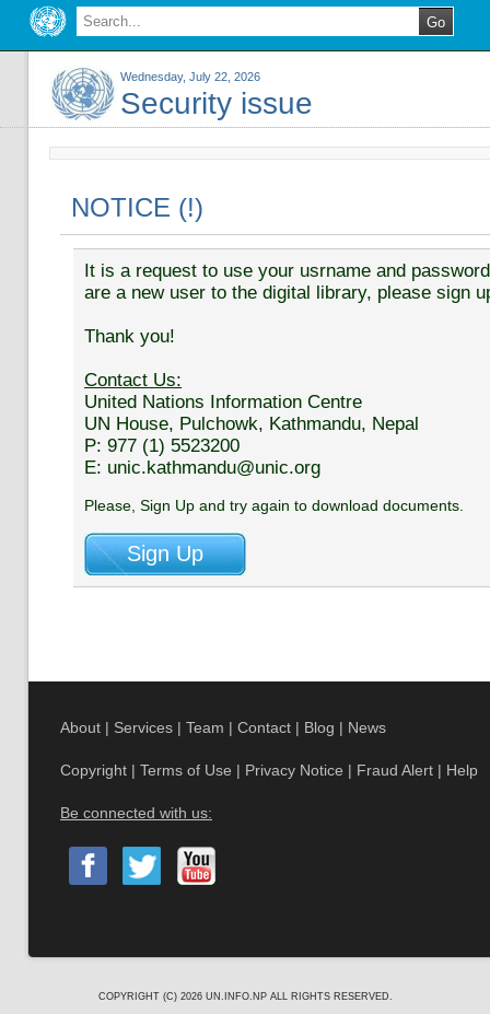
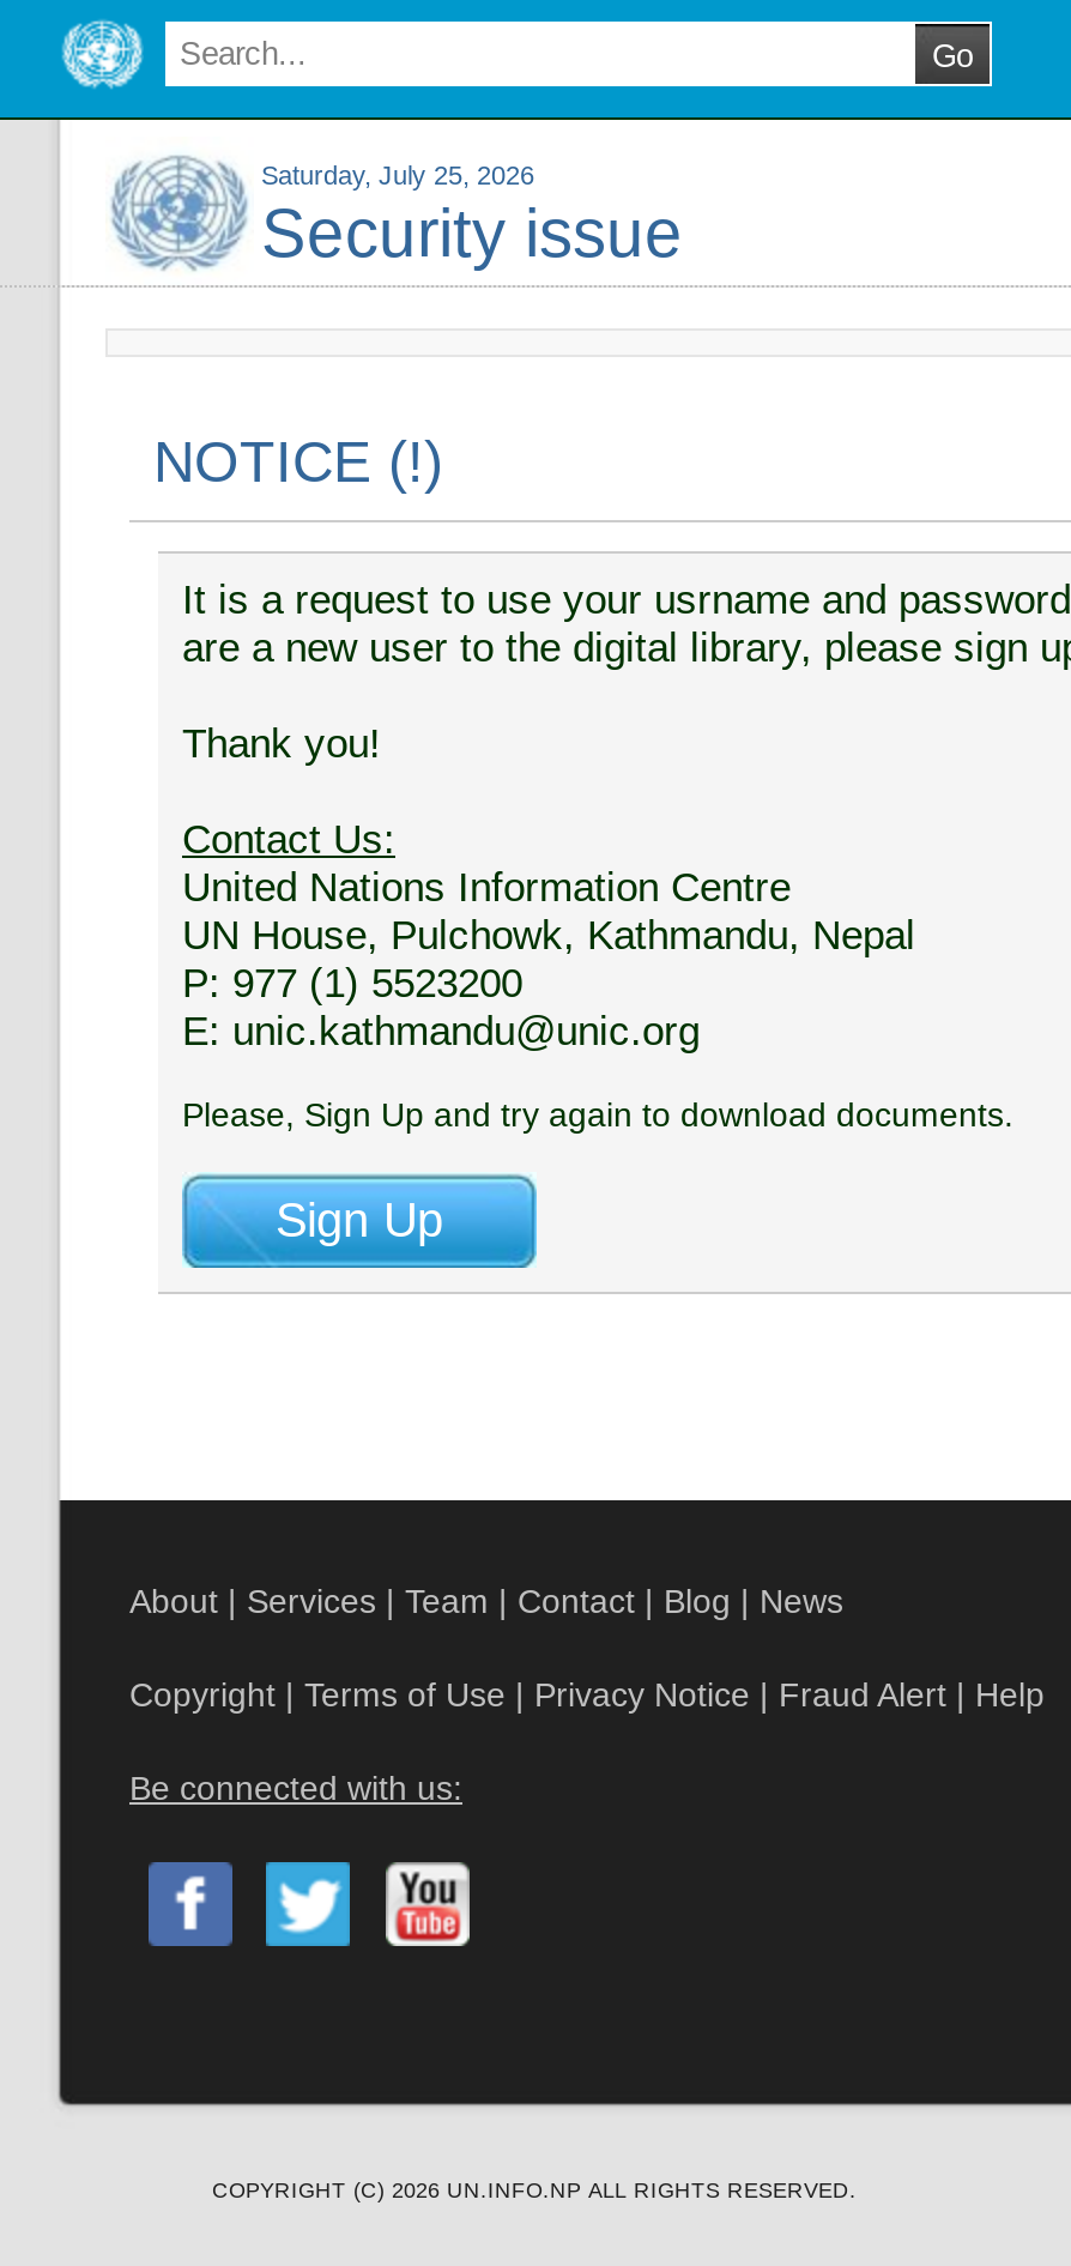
[120,70,260,83] Wednesday, July 22, 2026 -> [261,161,534,189] Saturday, July 25, 2026

